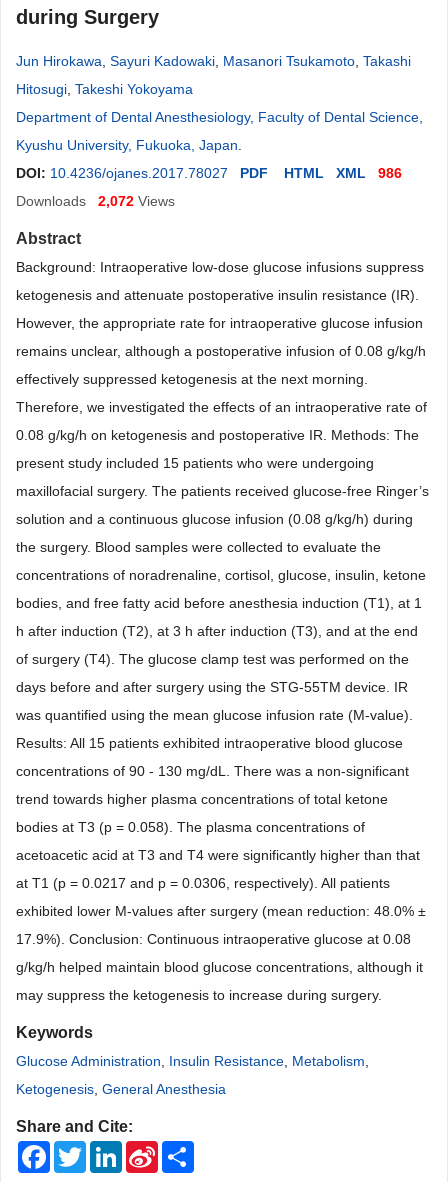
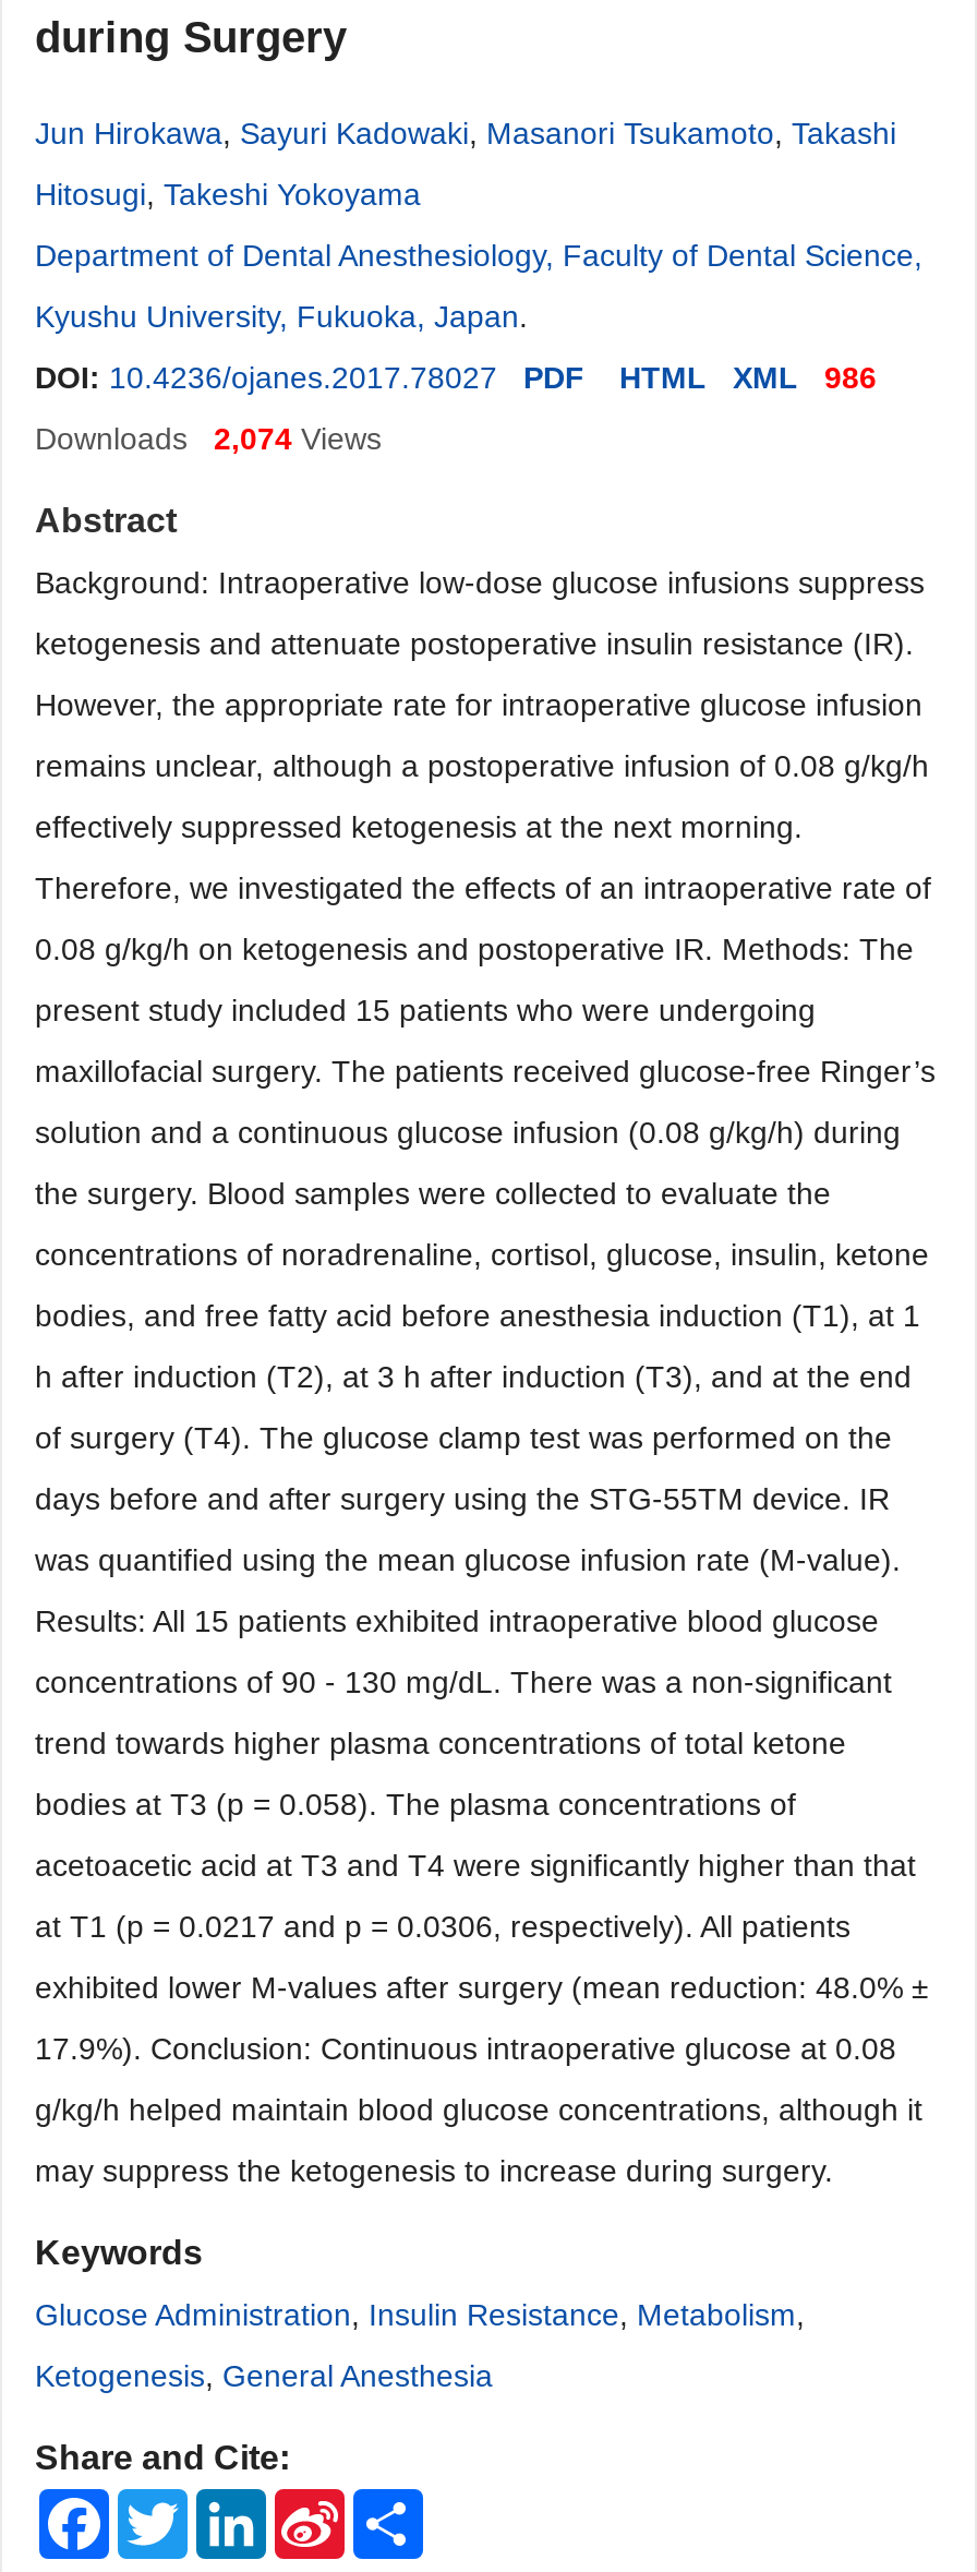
[16,193,175,209] Downloads 2,072 Views -> [35,421,382,456] Downloads 2,074 Views

